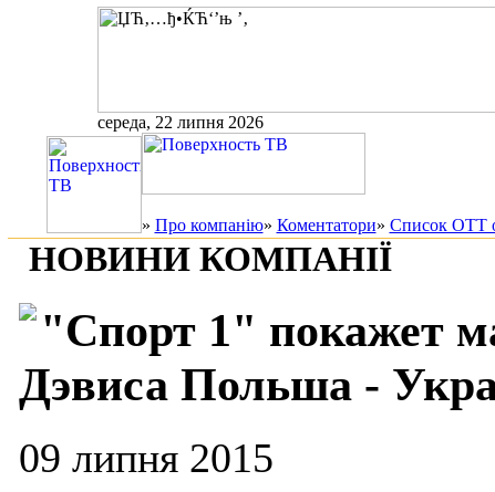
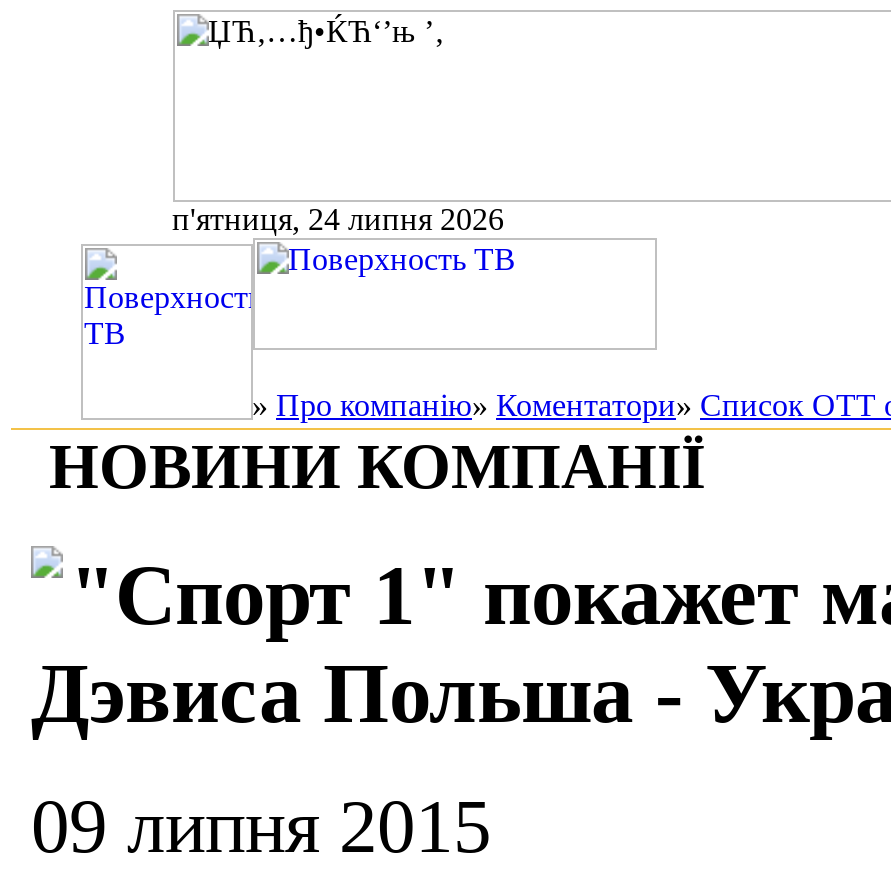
[97,113,263,132] середа, 22 липня 2026 -> [172,202,504,236] п'ятниця, 24 липня 2026

